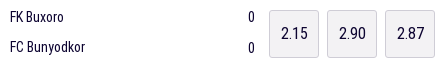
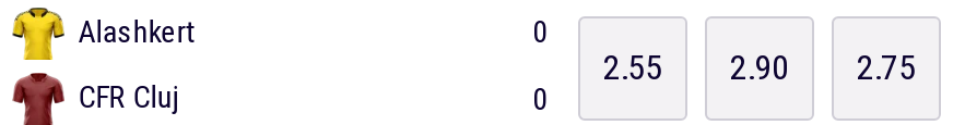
[10,9,64,25] FK Buxoro -> [78,15,196,49] Alashkert
[280,24,307,43] 2.15 -> [603,47,662,88] 2.55
[396,24,423,43] 2.87 -> [857,47,916,88] 2.75
[10,39,85,55] FC Bunyodkor -> [78,80,179,115] CFR Cluj

